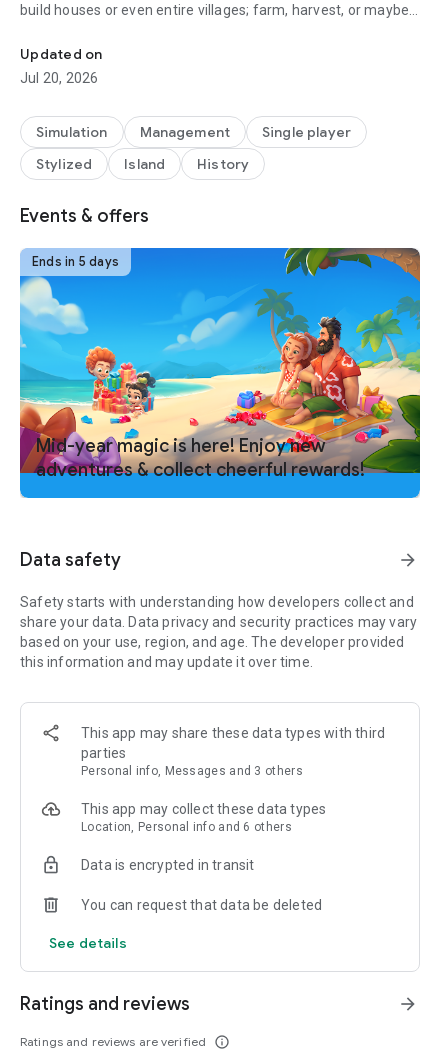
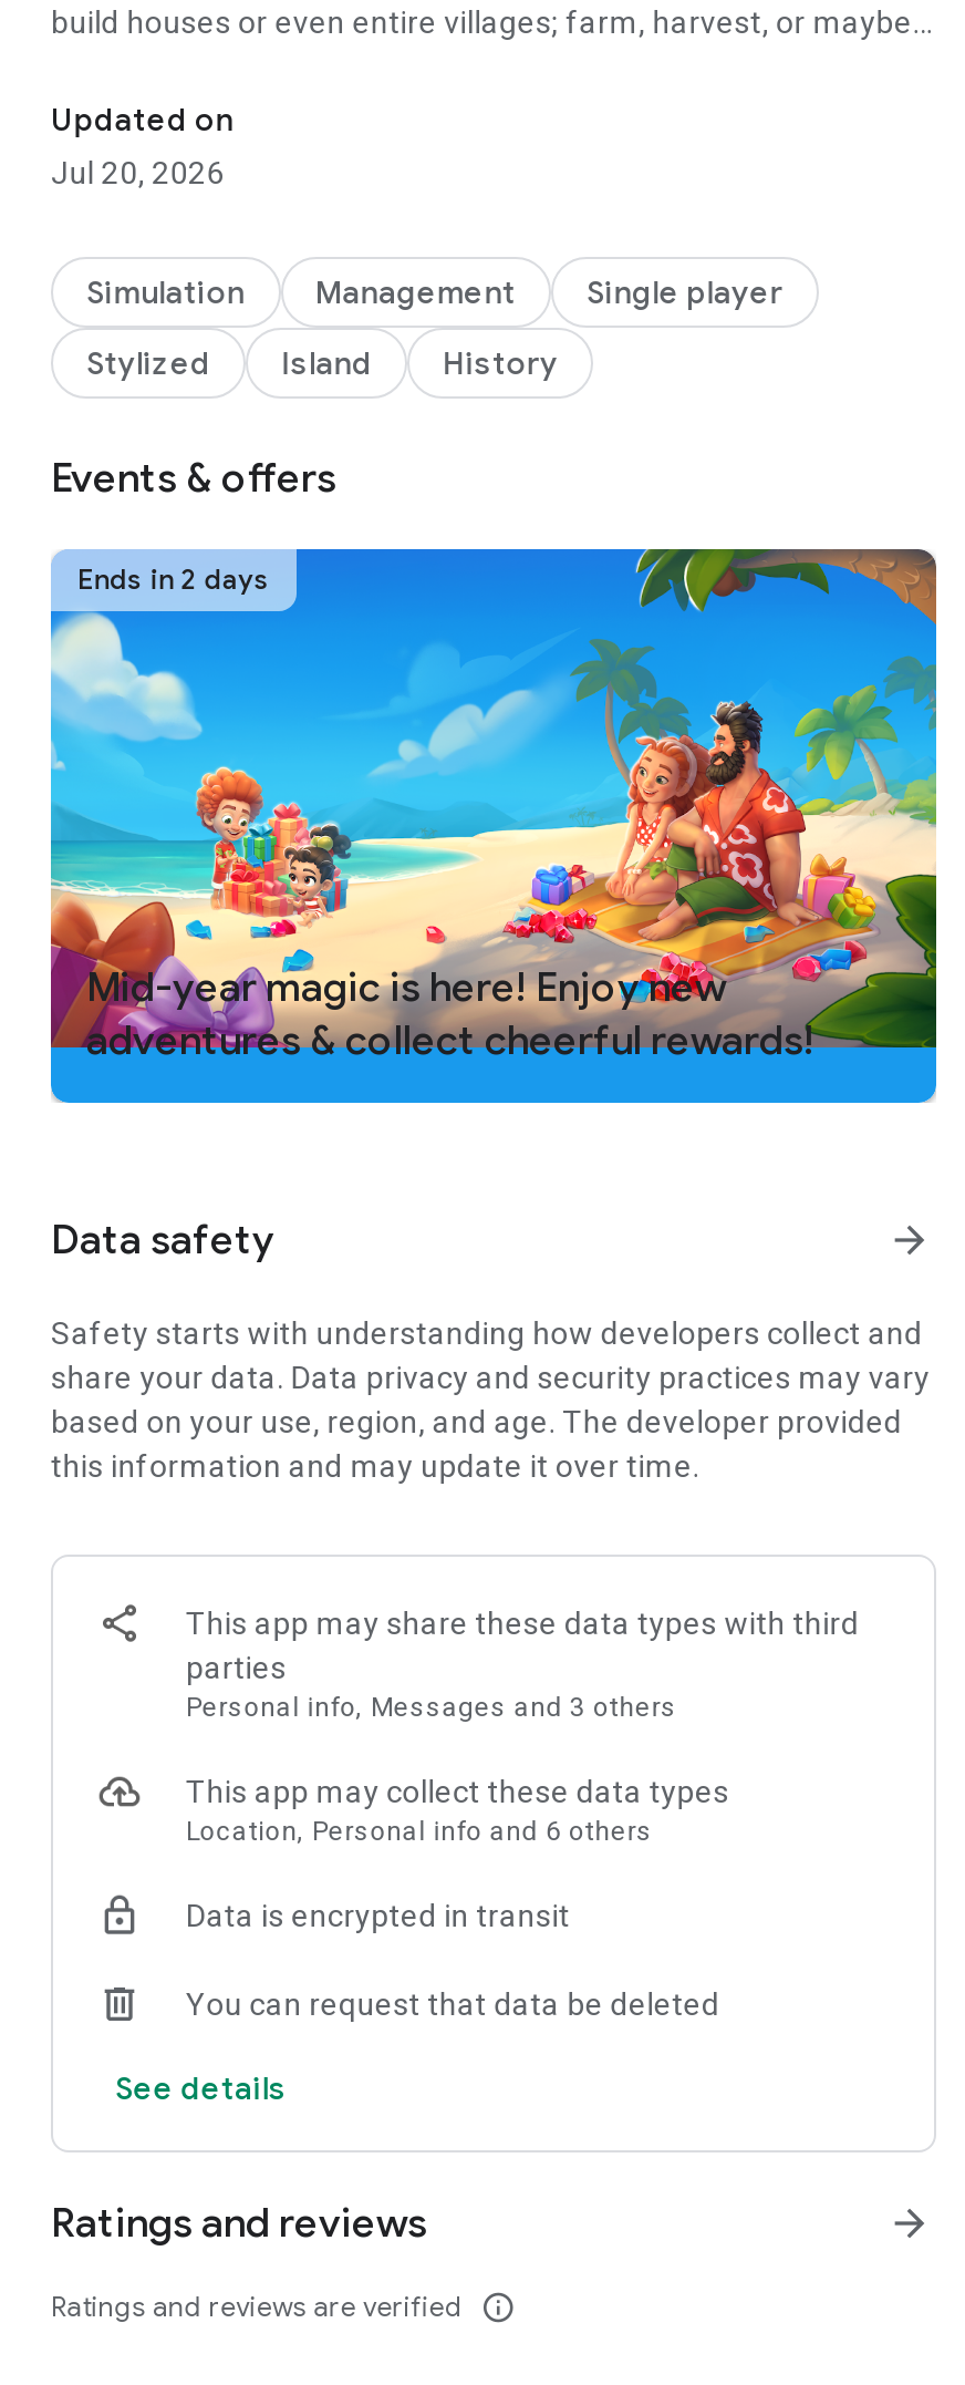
[32,254,119,270] Ends in 5 days -> [77,562,270,598] Ends in 2 days

